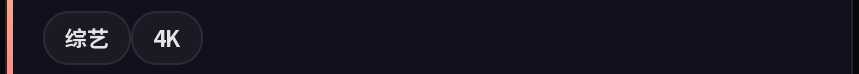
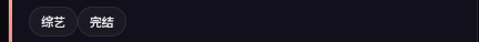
[153,22,181,54] 4K -> [90,13,114,30] 完结

